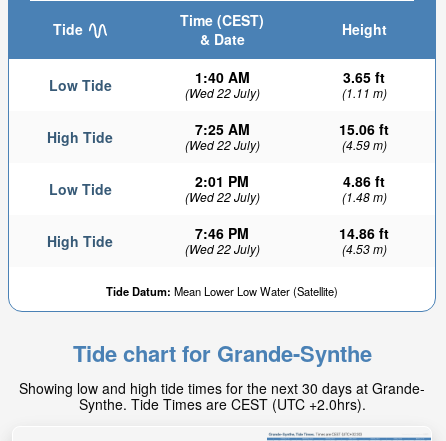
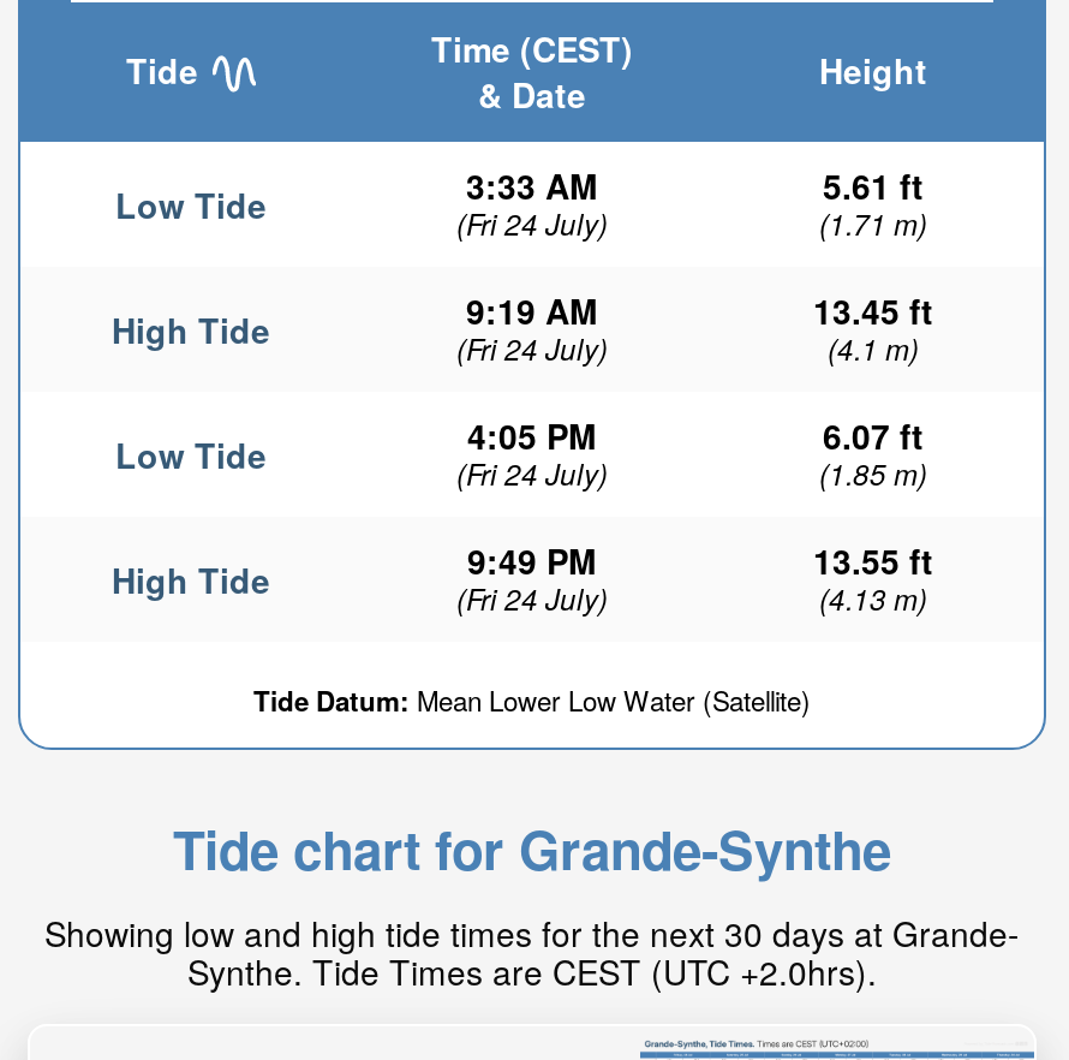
[194,67,249,87] 1:40 AM -> [466,161,598,209] 3:33 AM
[343,67,385,87] 3.65 ft -> [823,161,924,209] 5.61 ft
[184,84,259,101] (Wed 22 July) -> [456,202,608,243] (Fri 24 July)
[341,84,386,101] (1.11 m) -> [819,202,927,243] (1.71 m)
[194,119,249,139] 7:25 AM -> [466,286,598,334] 9:19 AM
[339,119,389,139] 15.06 ft -> [813,286,933,334] 13.45 ft
[184,136,259,153] (Wed 22 July) -> [456,327,608,368] (Fri 24 July)
[341,136,386,153] (4.59 m) -> [828,327,919,368] (4.1 m)
[195,171,249,191] 2:01 PM -> [467,411,597,459] 4:05 PM
[343,171,385,191] 4.86 ft -> [823,411,924,459] 6.07 ft
[184,188,259,205] (Wed 22 July) -> [456,452,608,493] (Fri 24 July)
[341,188,386,205] (1.48 m) -> [819,452,927,493] (1.85 m)
[195,223,249,243] 7:46 PM -> [467,536,597,584] 9:49 PM
[339,223,389,243] 14.86 ft -> [813,536,933,584] 13.55 ft
[184,240,259,257] (Wed 22 July) -> [456,577,608,618] (Fri 24 July)
[341,240,386,257] (4.53 m) -> [819,577,927,618] (4.13 m)

